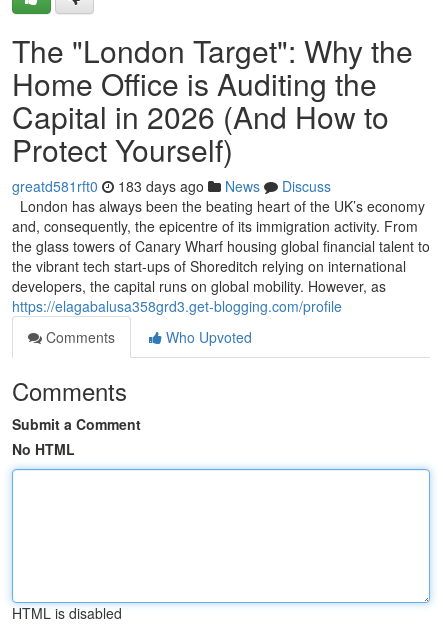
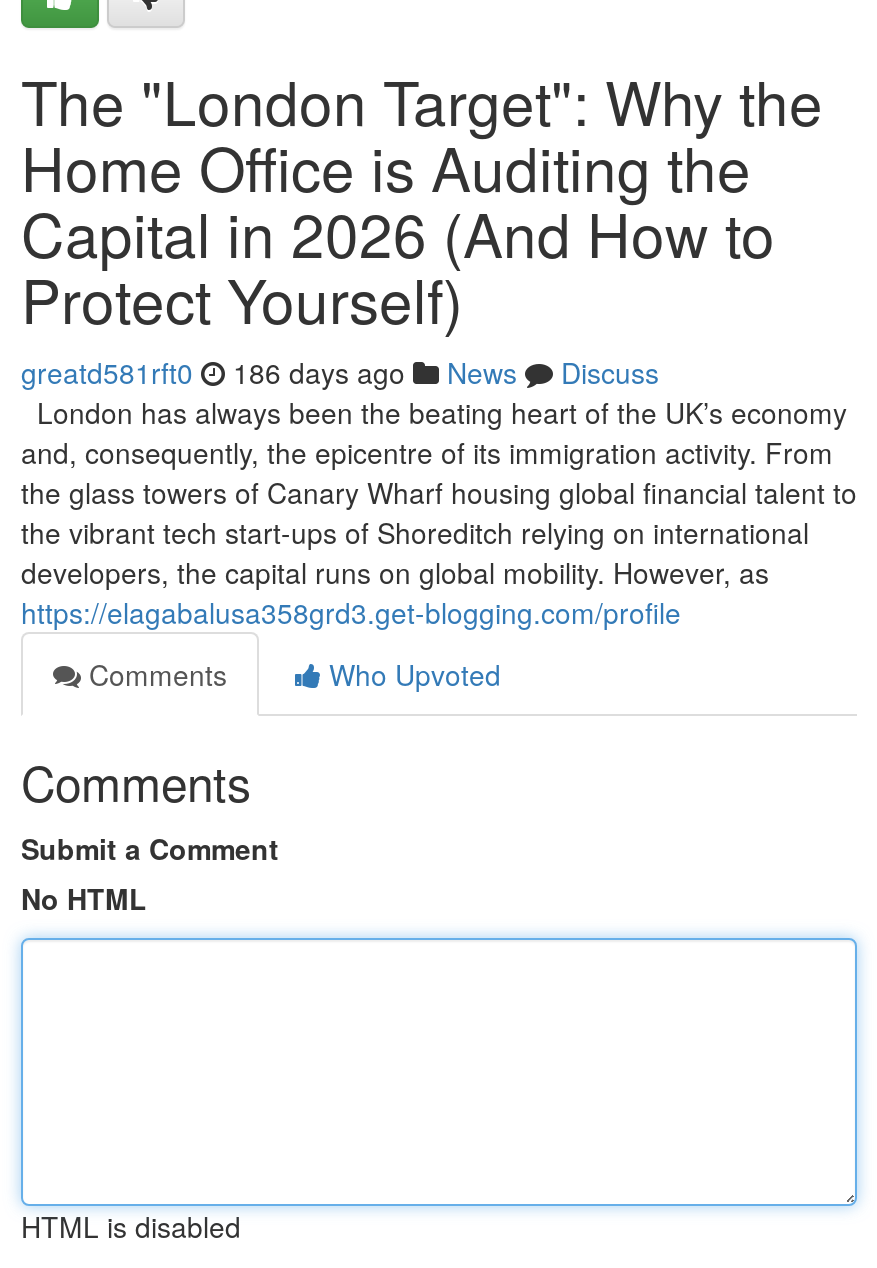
[12,176,331,196] greatd581rft0 183 days ago News Discuss -> [21,352,659,392] greatd581rft0 186 days ago News Discuss

